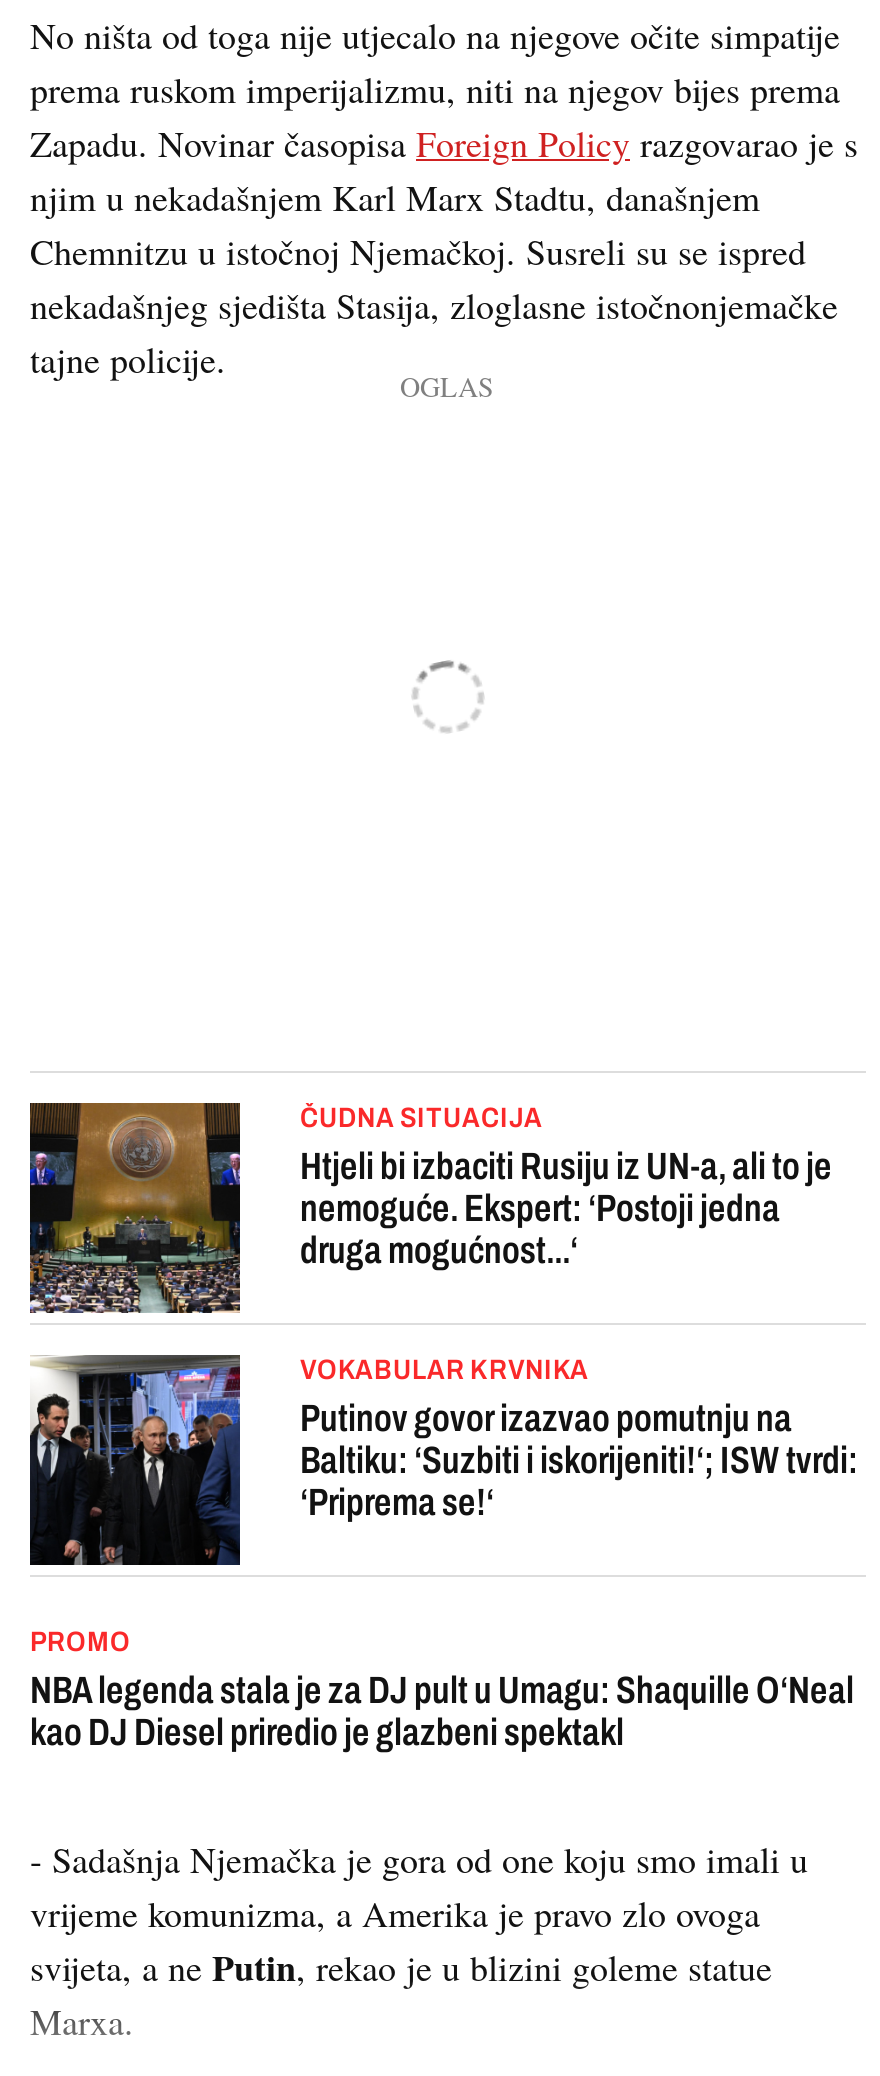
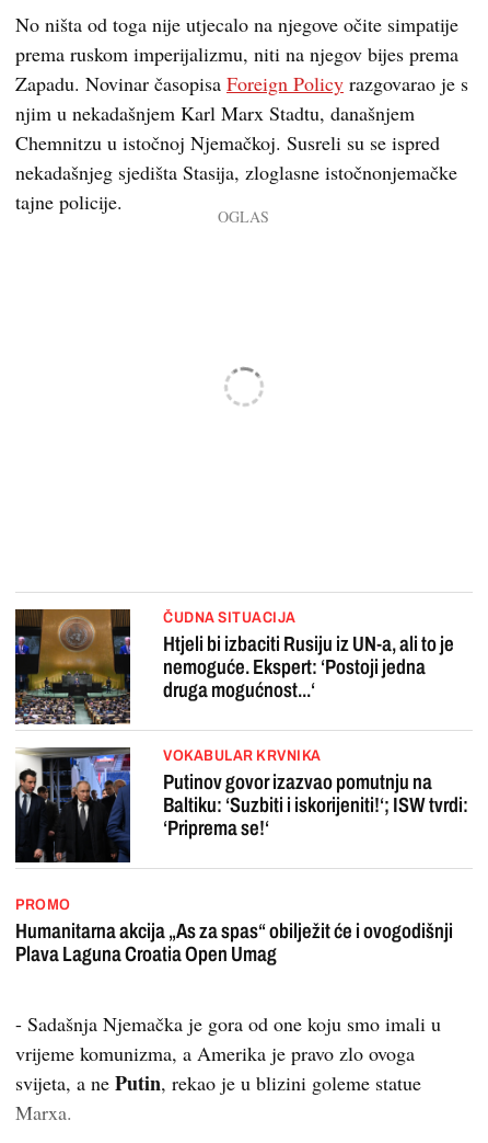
[30,1669,854,1753] NBA legenda stala je za DJ pult u Umagu: Shaquille O‘Neal | kao DJ Diesel priredio je glazbeni spektakl -> [15,919,453,965] Humanitarna akcija „As za spas“ obilježit će i ovogodišnji | Plava Laguna Croatia Open Umag

